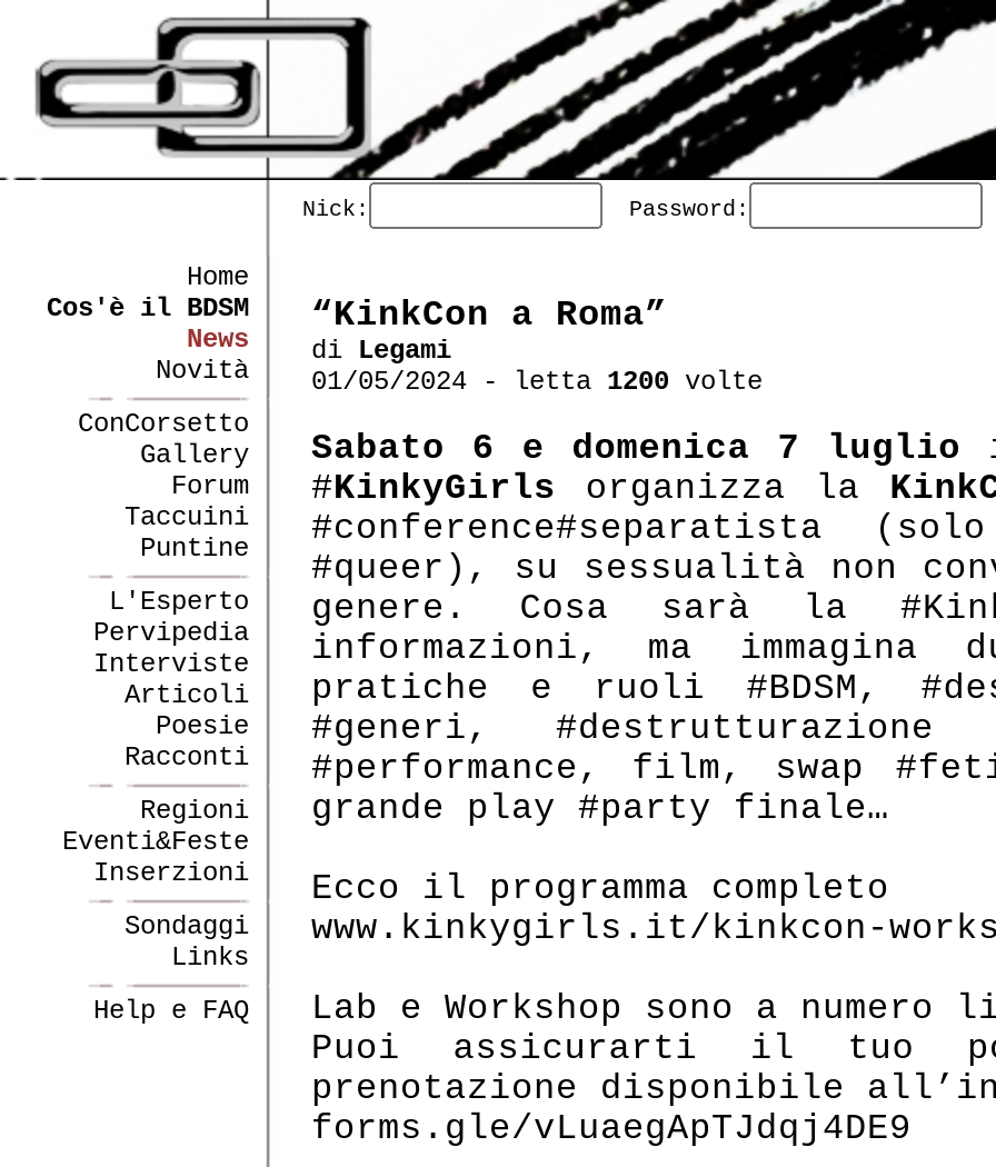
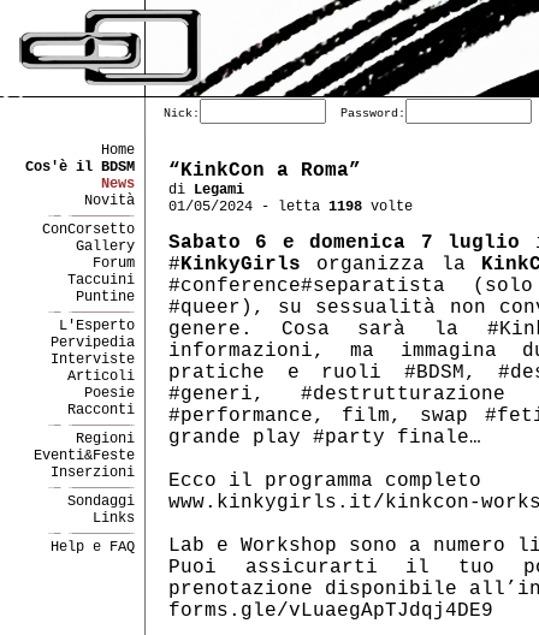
[156,356,763,398] Novità 01/05/2024 - letta 1200 volte -> [84,192,413,215] Novità 01/05/2024 - letta 1198 volte

